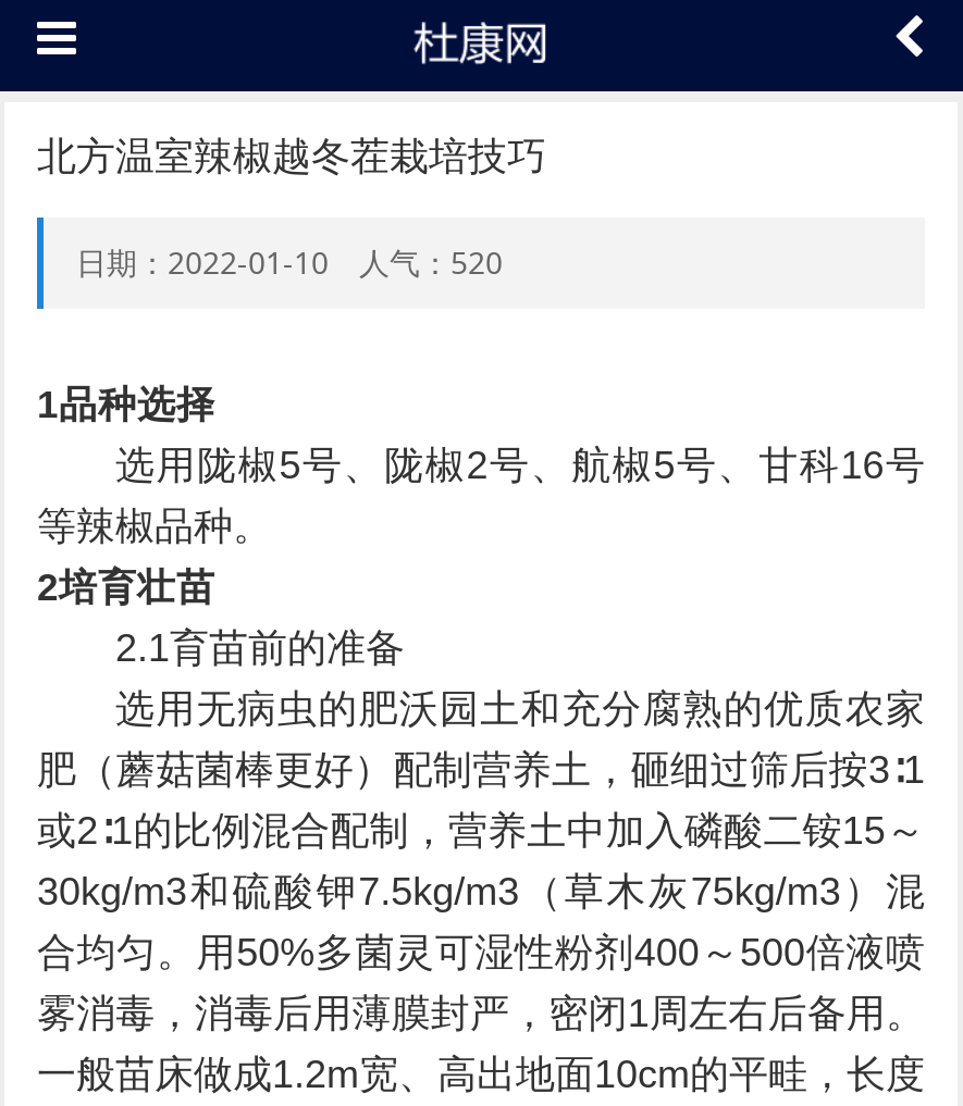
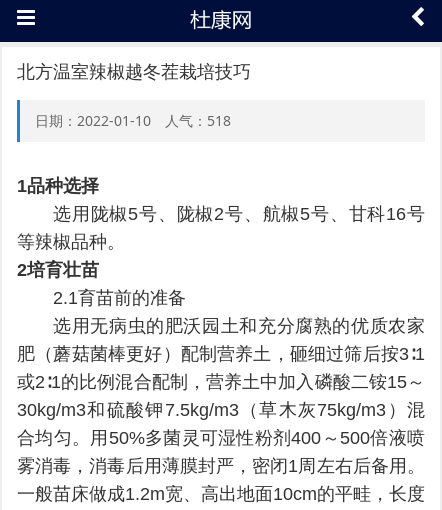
[76,241,503,283] 日期：2022-01-10 人气：520 -> [35,111,231,130] 日期：2022-01-10 人气：518

